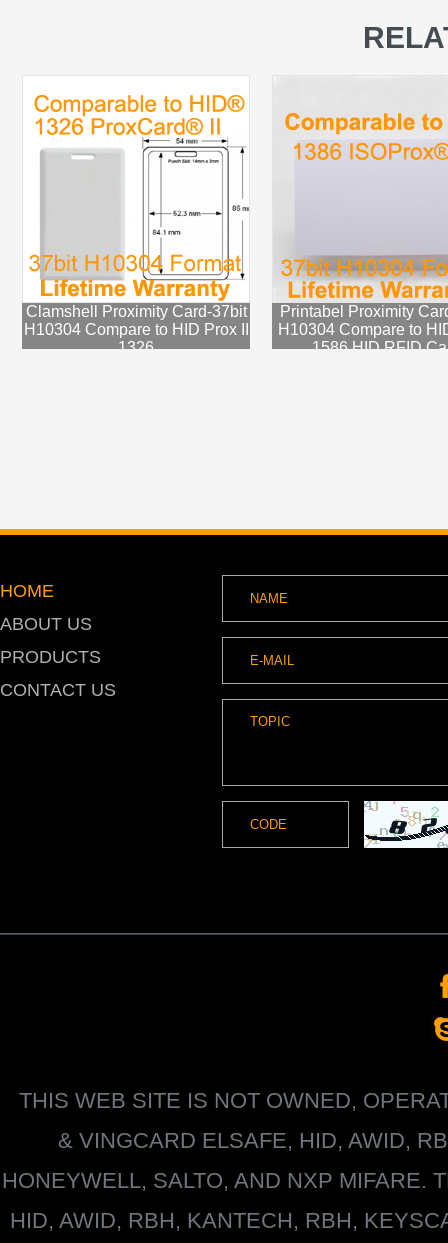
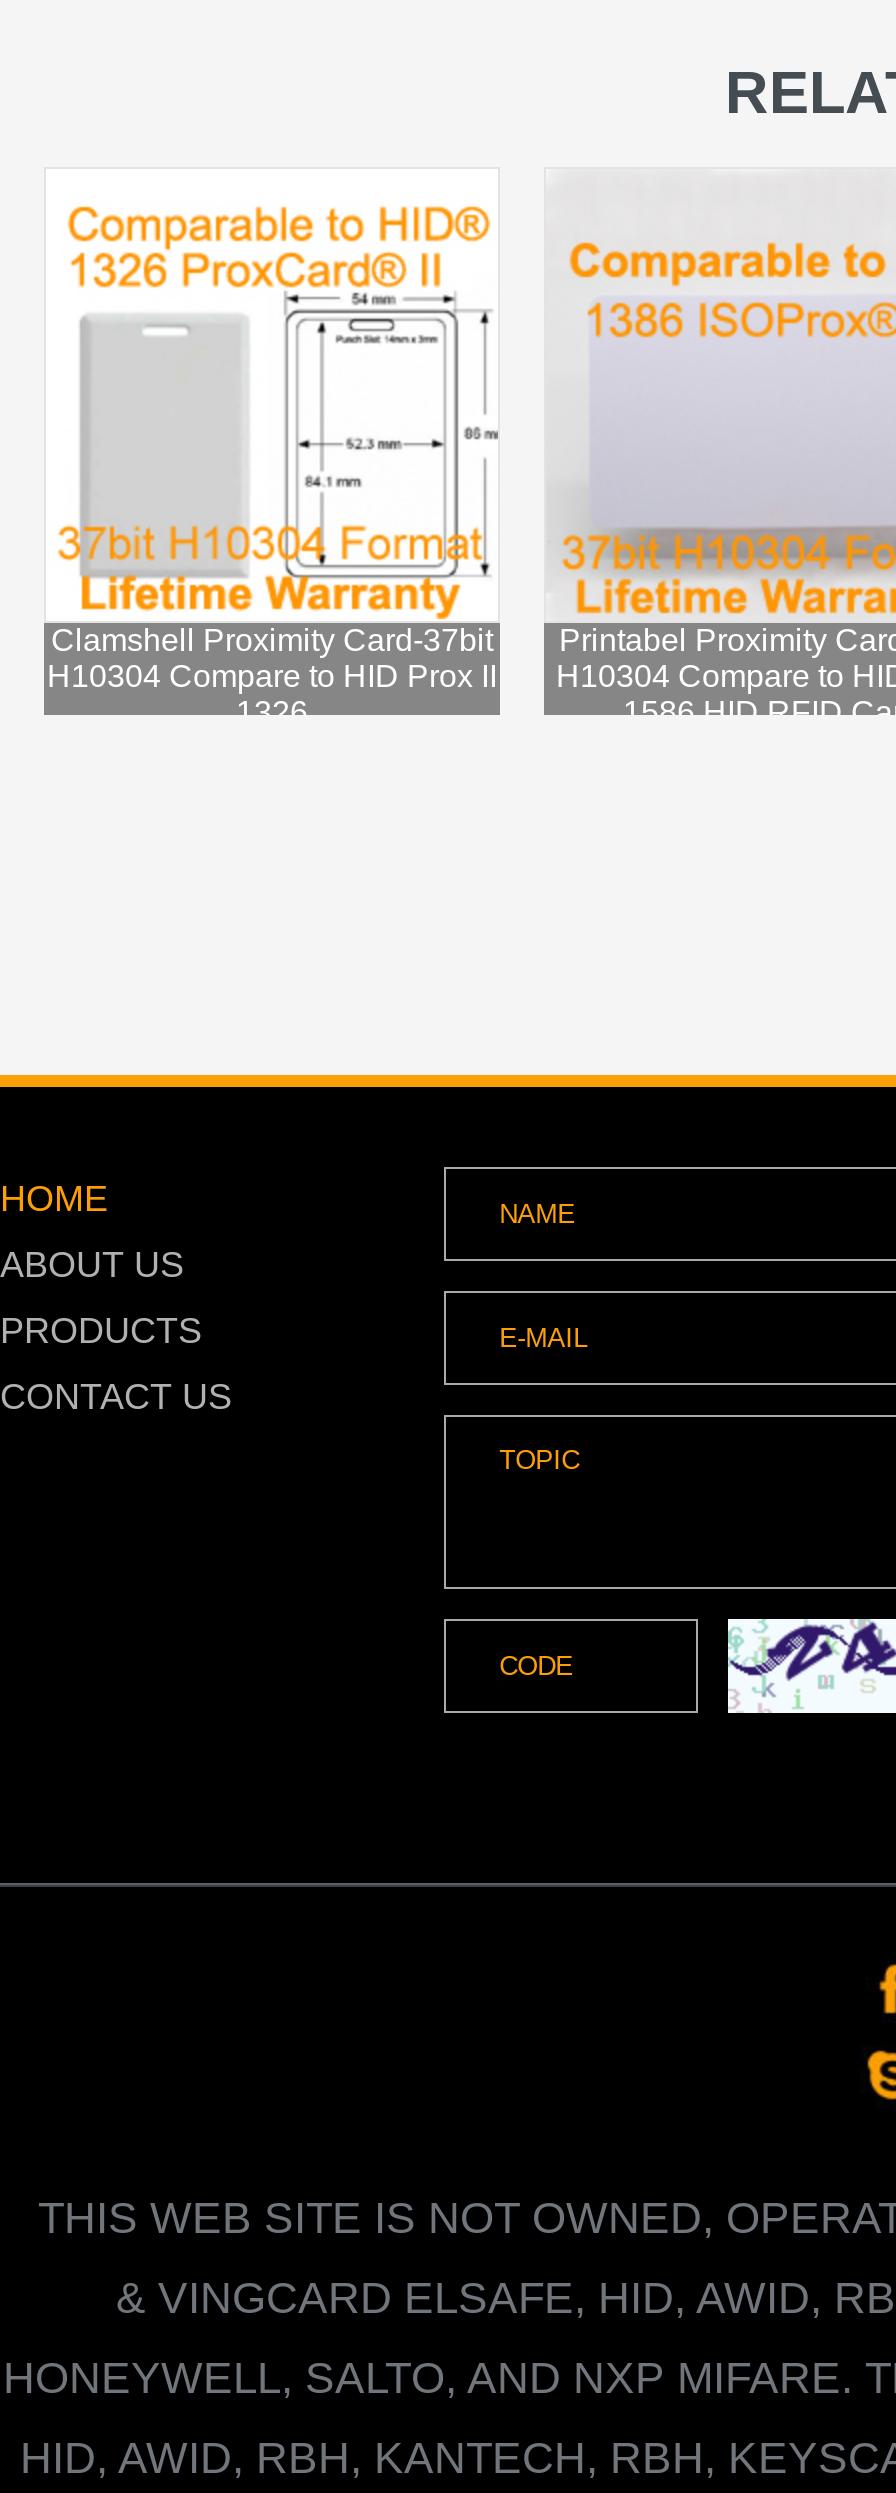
[364,801,445,848] [image] -> [728,1619,890,1713] [image]

